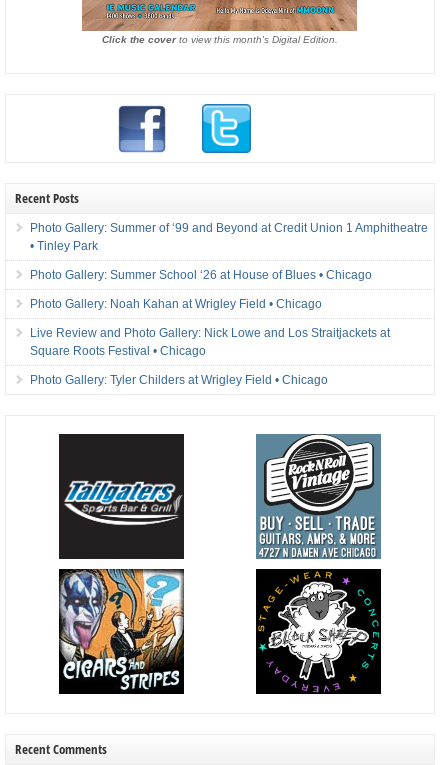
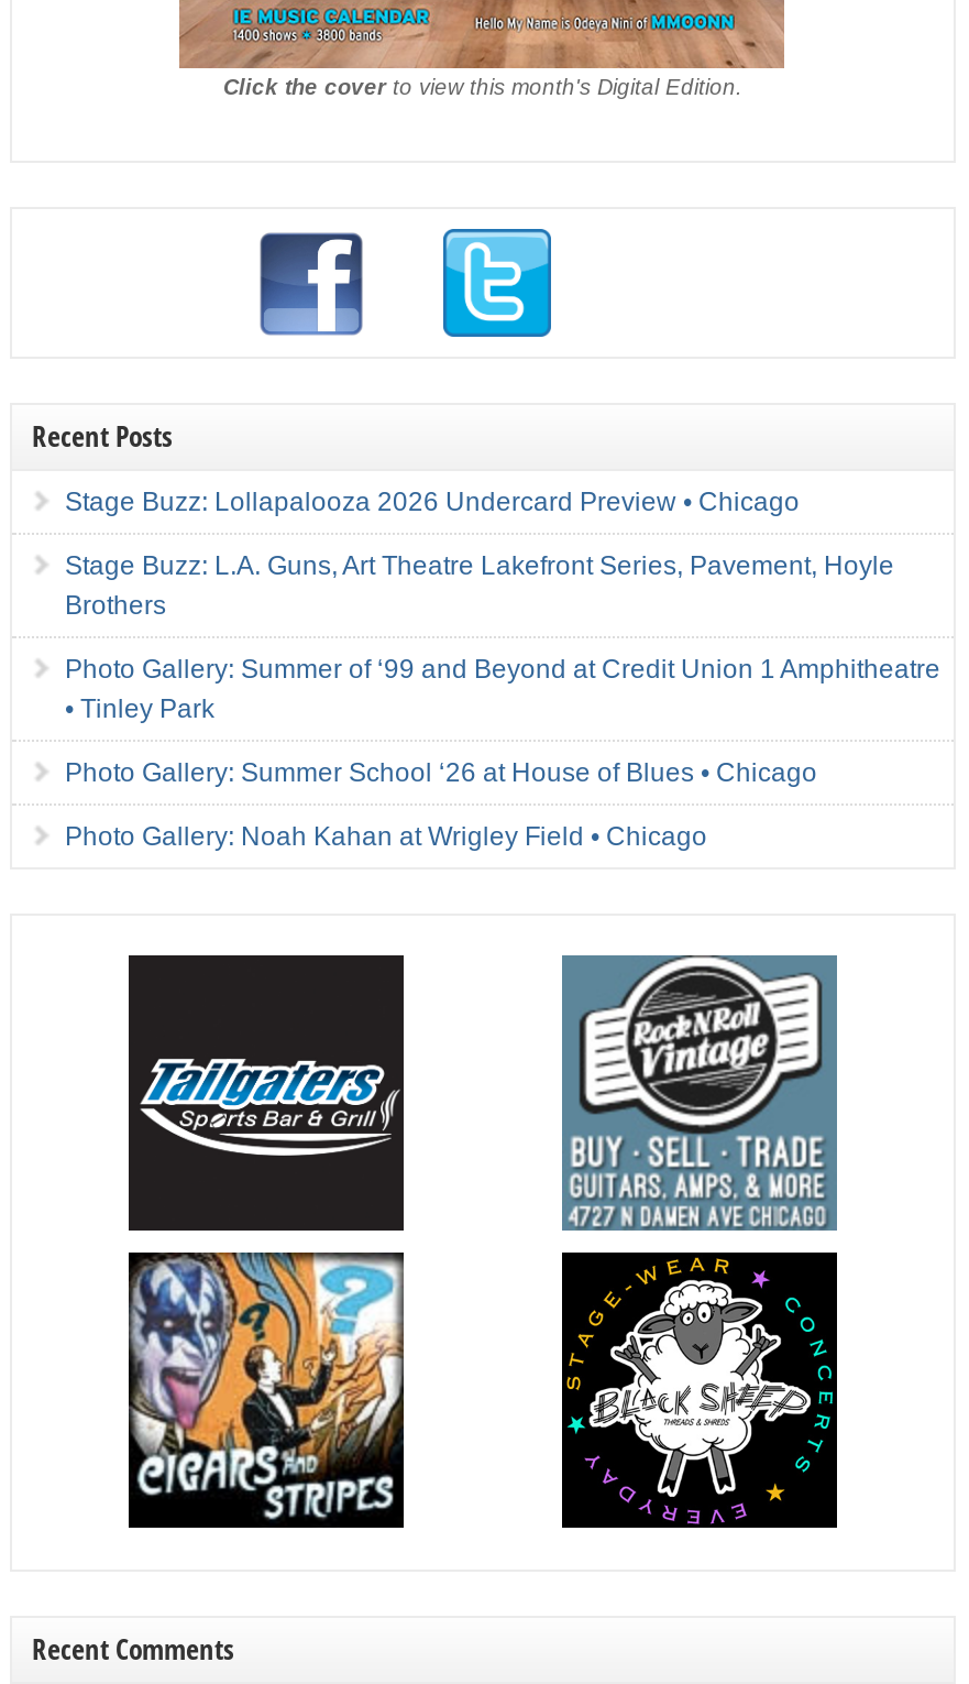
none -> [65,487,894,621] Stage Buzz: Lollapalooza 2026 Undercard Preview • Chicago | Stage Buzz: L.A. Guns, Art Theatre Lakefront Series, Pavement, Hoyle | Brothers
moved [30,221,428,311] -> [65,654,940,852]: Photo Gallery: Summer of ‘99 and Beyond at Credit Union 1 Amphitheatre | • Tinley Park | Photo Gallery: Summer School ‘26 at House of Blues • Chicago | Photo Gallery: Noah Kahan at Wrigley Field • Chicago
[30,326,390,387] Live Review and Photo Gallery: Nick Lowe and Los Straitjackets at | Square Roots Festival • Chicago | Photo Gallery: Tyler Childers at Wrigley Field • Chicago -> none

